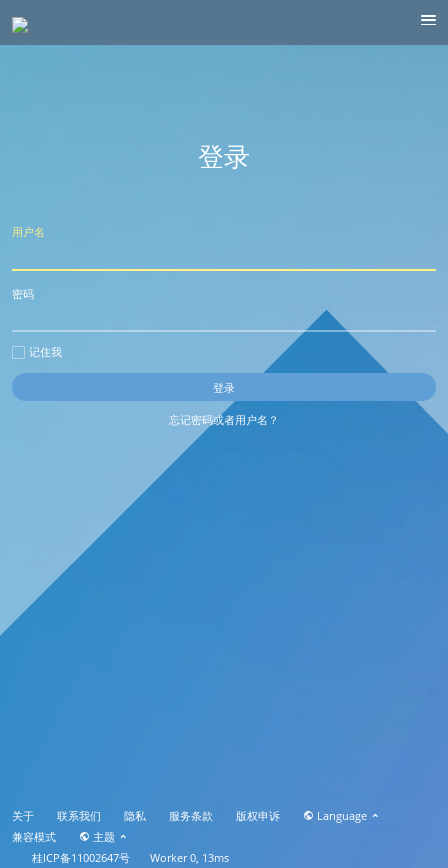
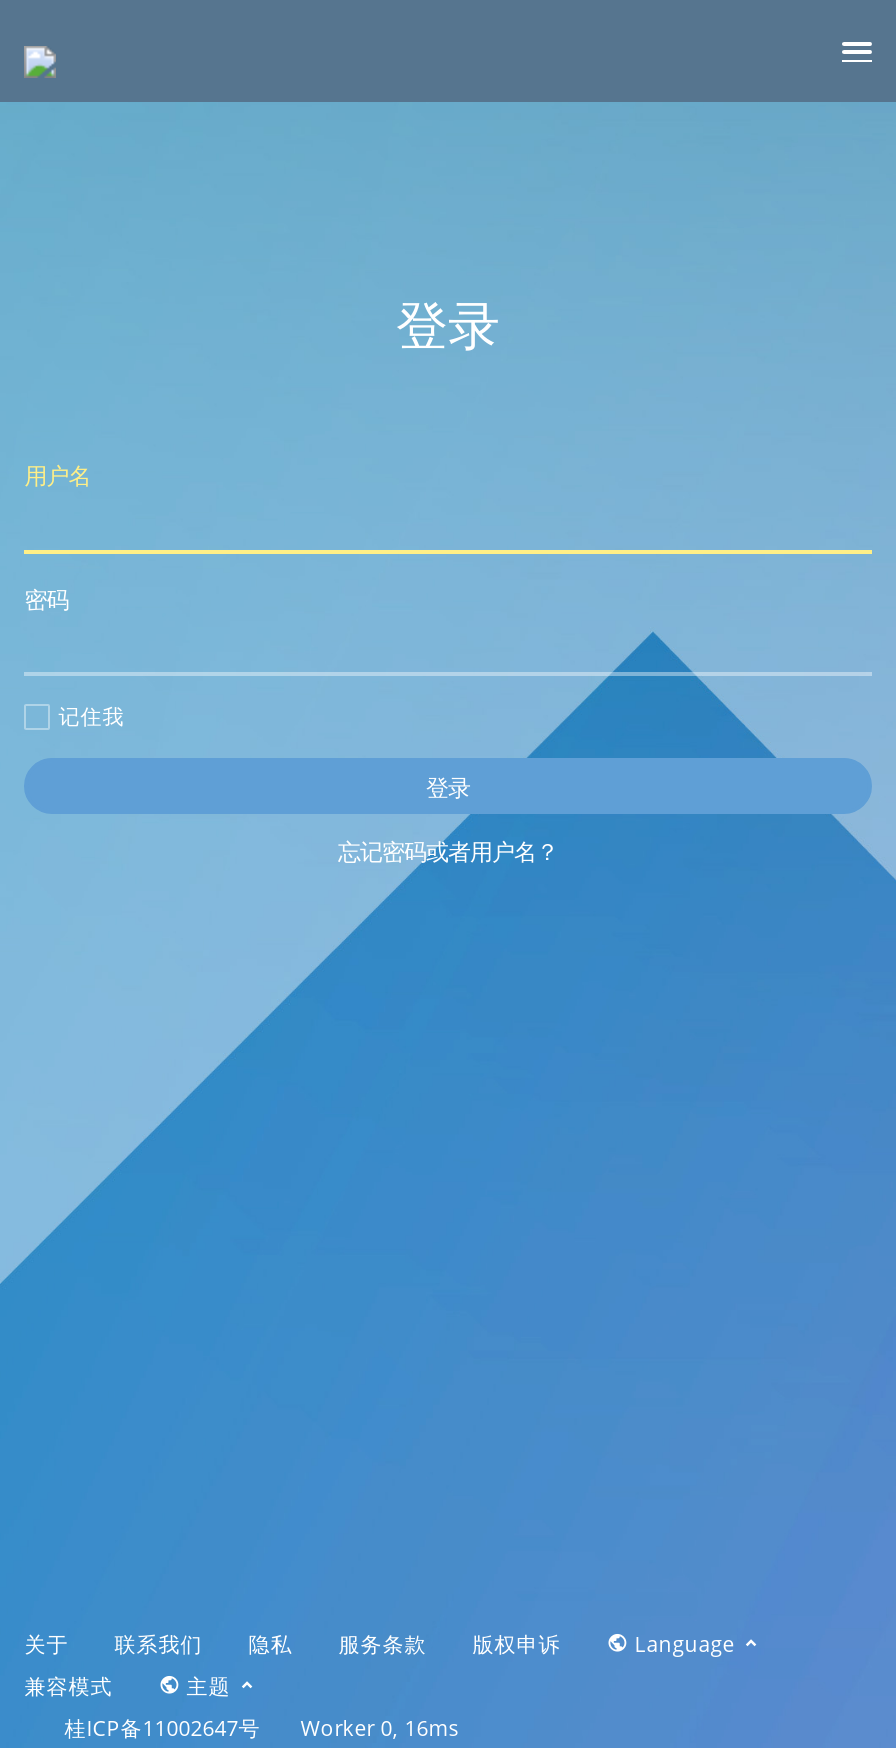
[32,851,229,865] 桂ICP备11002647号 Worker 0, 13ms -> [64,1714,458,1742] 桂ICP备11002647号 Worker 0, 16ms

